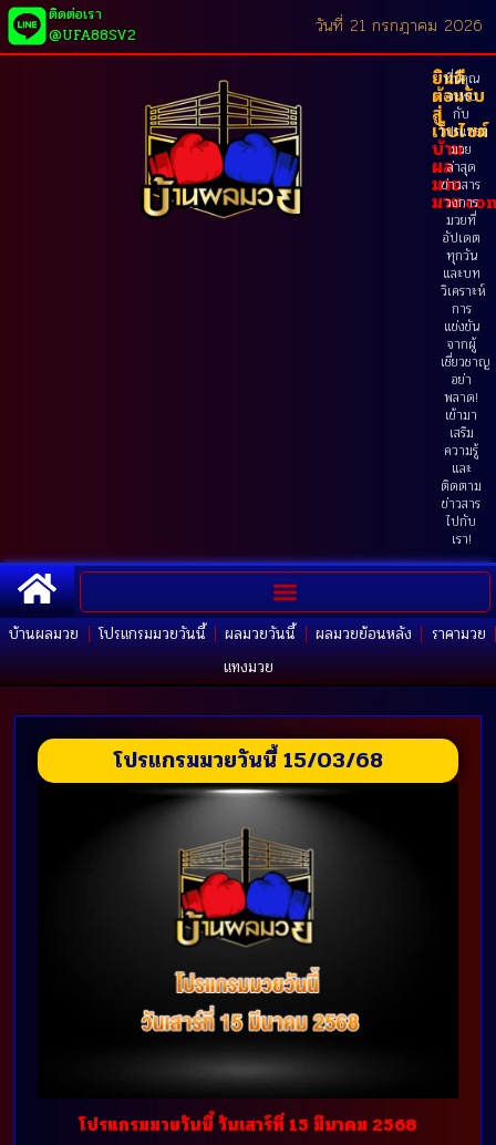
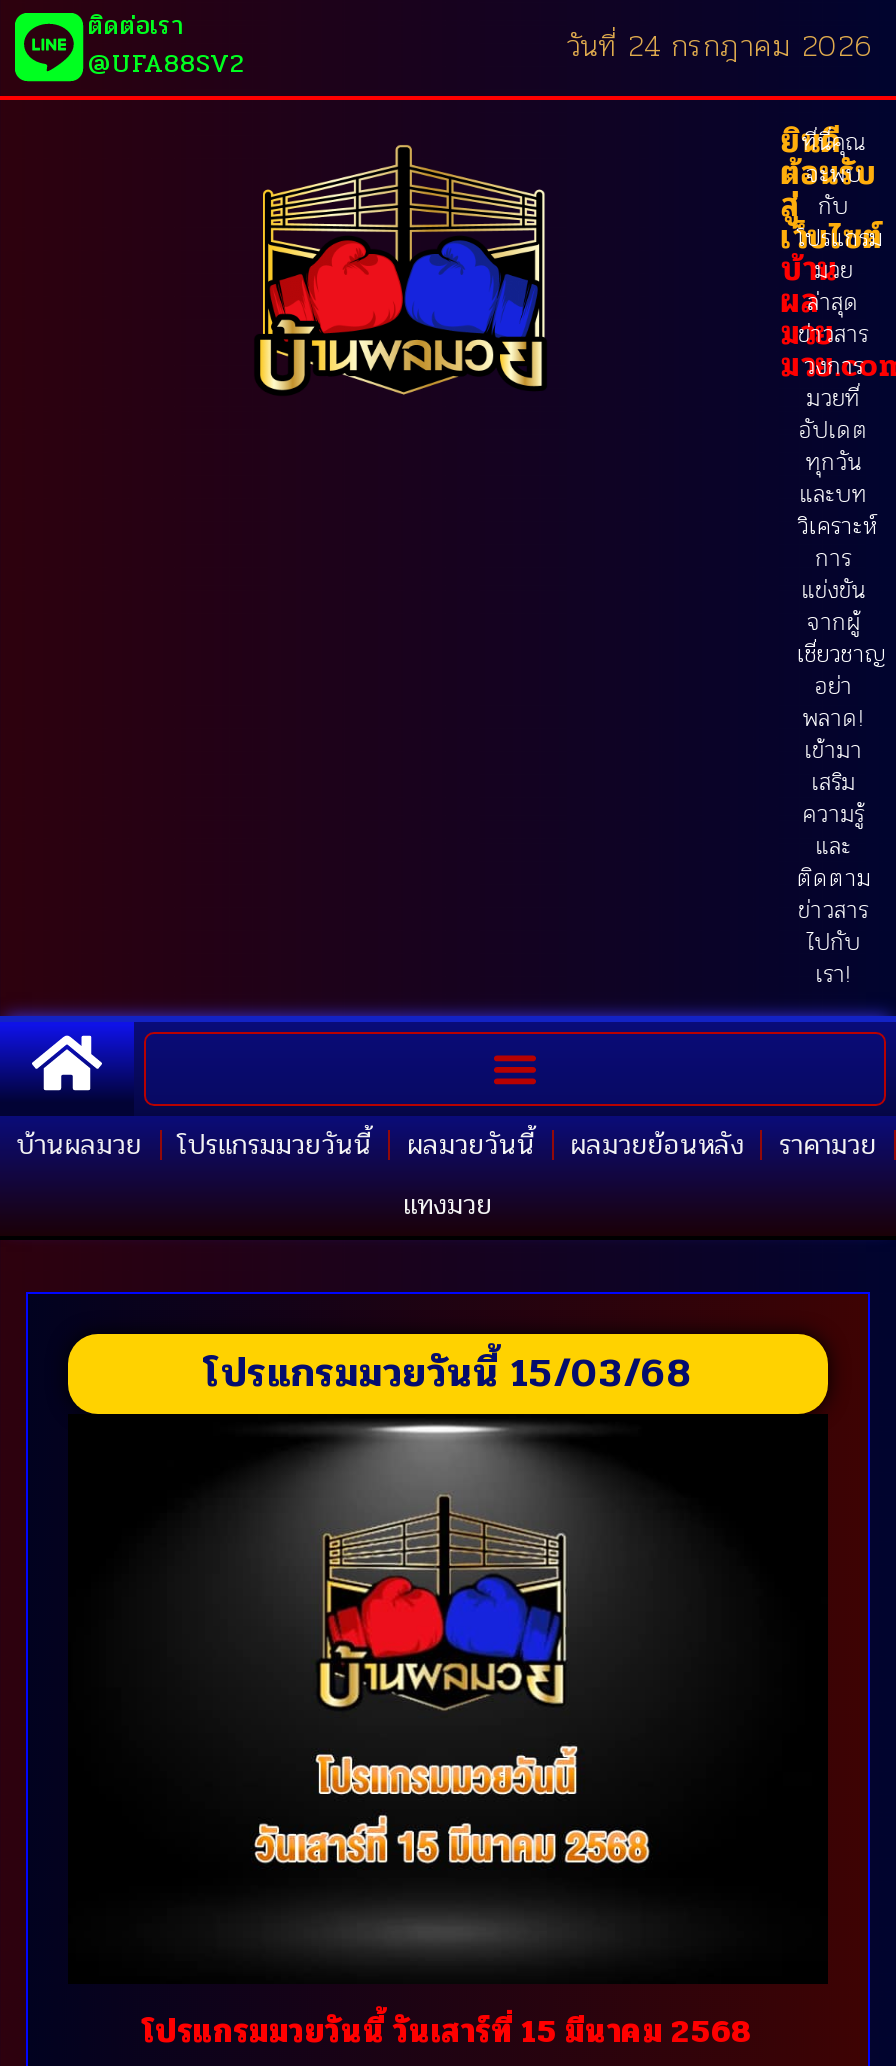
[316,12,482,39] วันที่ 21 กรกฎาคม 2026 -> [566,22,870,70] วันที่ 24 กรกฎาคม 2026

